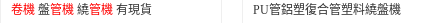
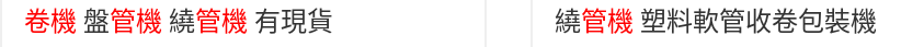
[253,3,401,17] PU管鋁塑復合管塑料繞盤機 -> [555,7,877,37] 繞管機塑料軟管收卷包裝機

